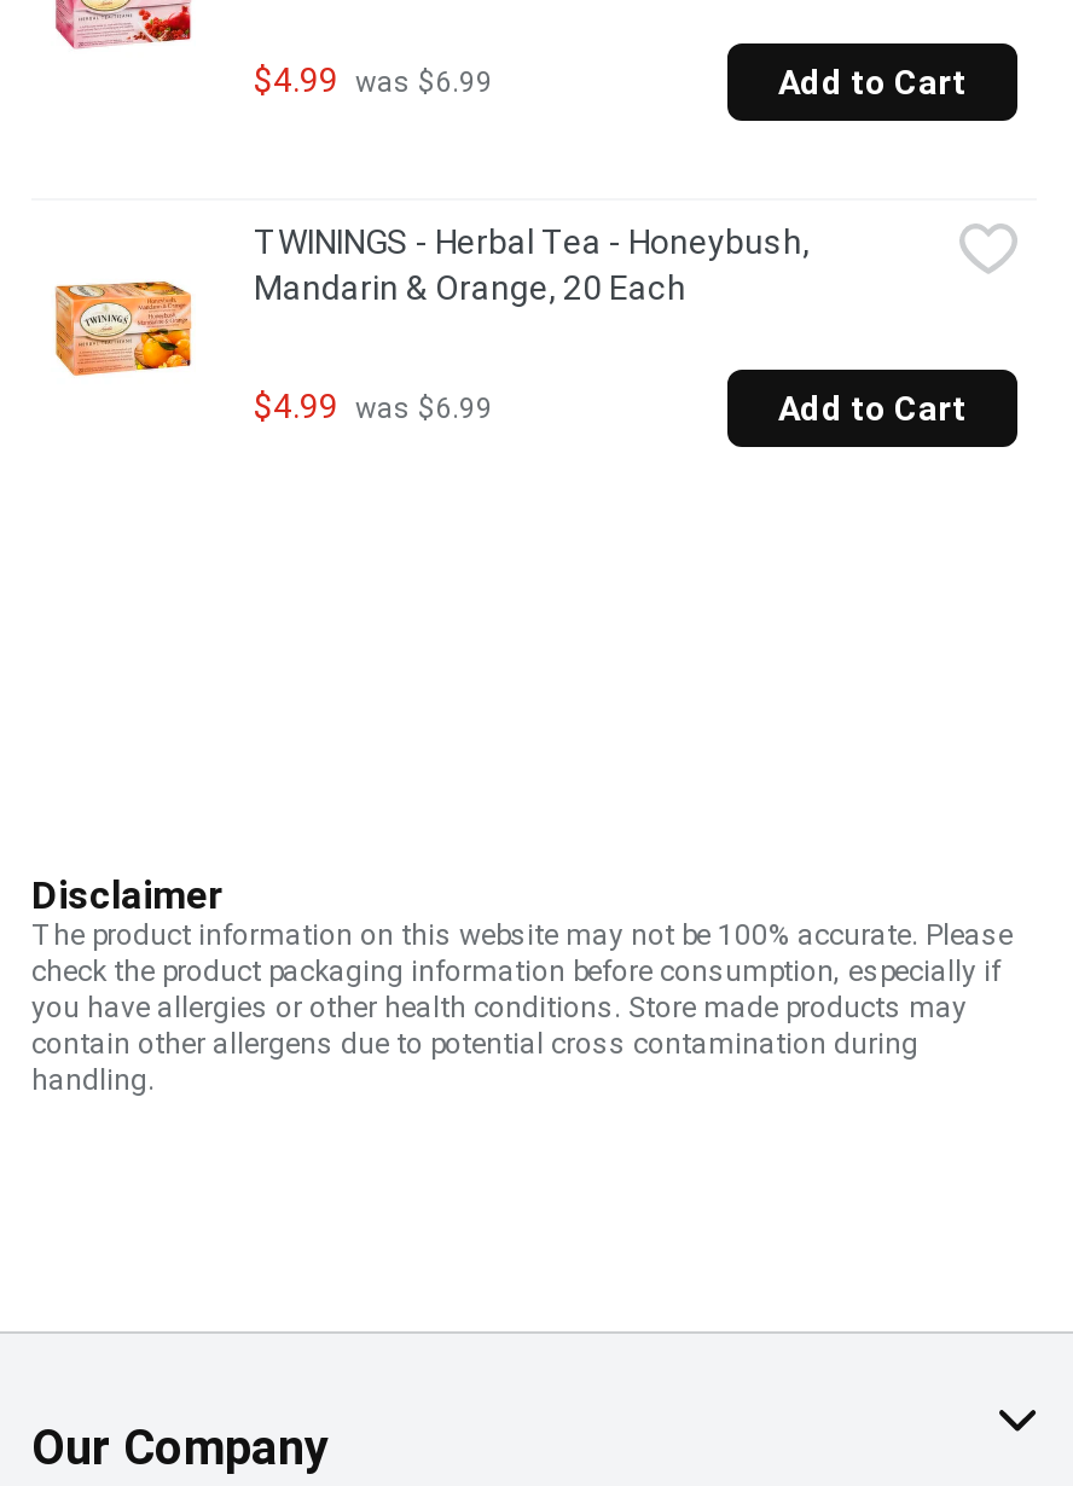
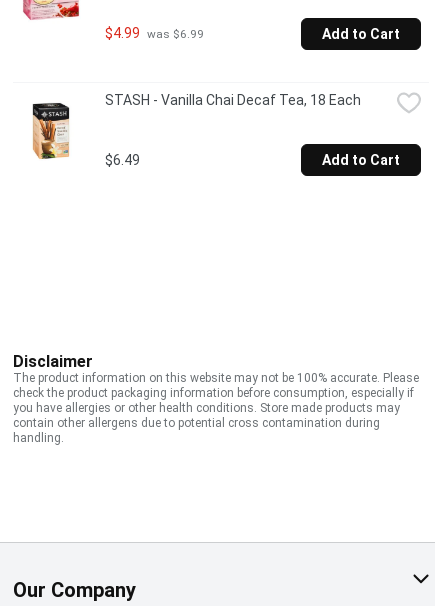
[53,223,810,384] [image] | TWININGS - Herbal Tea - Honeybush, | Mandarin & Orange, 20 Each -> [23,92,361,160] [image] | STASH - Vanilla Chai Decaf Tea, 18 Each
[254,387,493,426] $4.99 was $6.99 -> [105,152,140,168] $6.49

